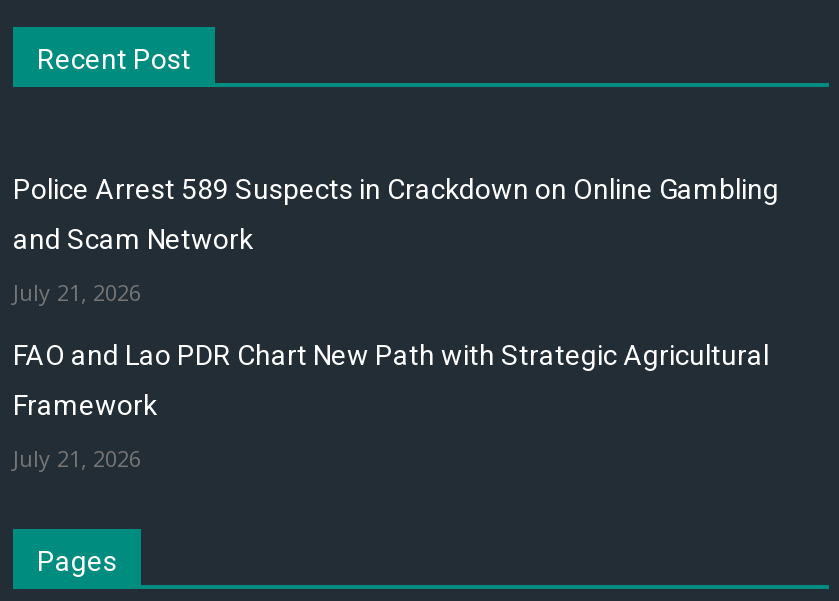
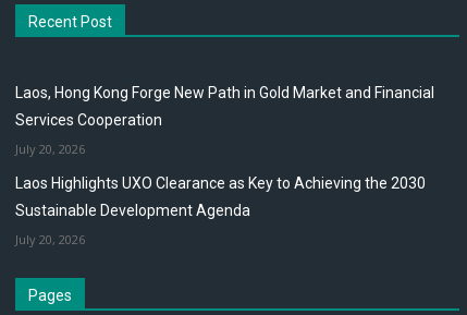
[13,174,779,206] Police Arrest 589 Suspects in Crackdown on Online Gambling -> [15,84,434,102] Laos, Hong Kong Forge New Path in Gold Market and Financial
[13,224,253,256] and Scam Network -> [15,112,162,129] Services Cooperation
[13,278,141,308] July 21, 2026 -> [15,141,85,157] July 20, 2026
[13,340,769,372] FAO and Lao PDR Chart New Path with Strategic Agricultural -> [15,175,426,192] Laos Highlights UXO Clearance as Key to Achieving the 2030
[13,390,157,422] Framework -> [15,202,250,220] Sustainable Development Agenda
[13,444,141,474] July 21, 2026 -> [15,232,85,248] July 20, 2026

